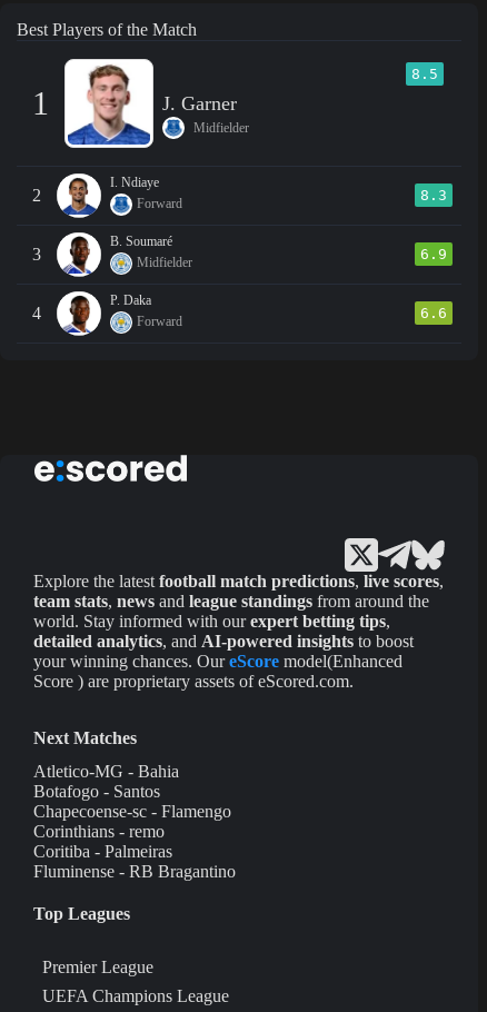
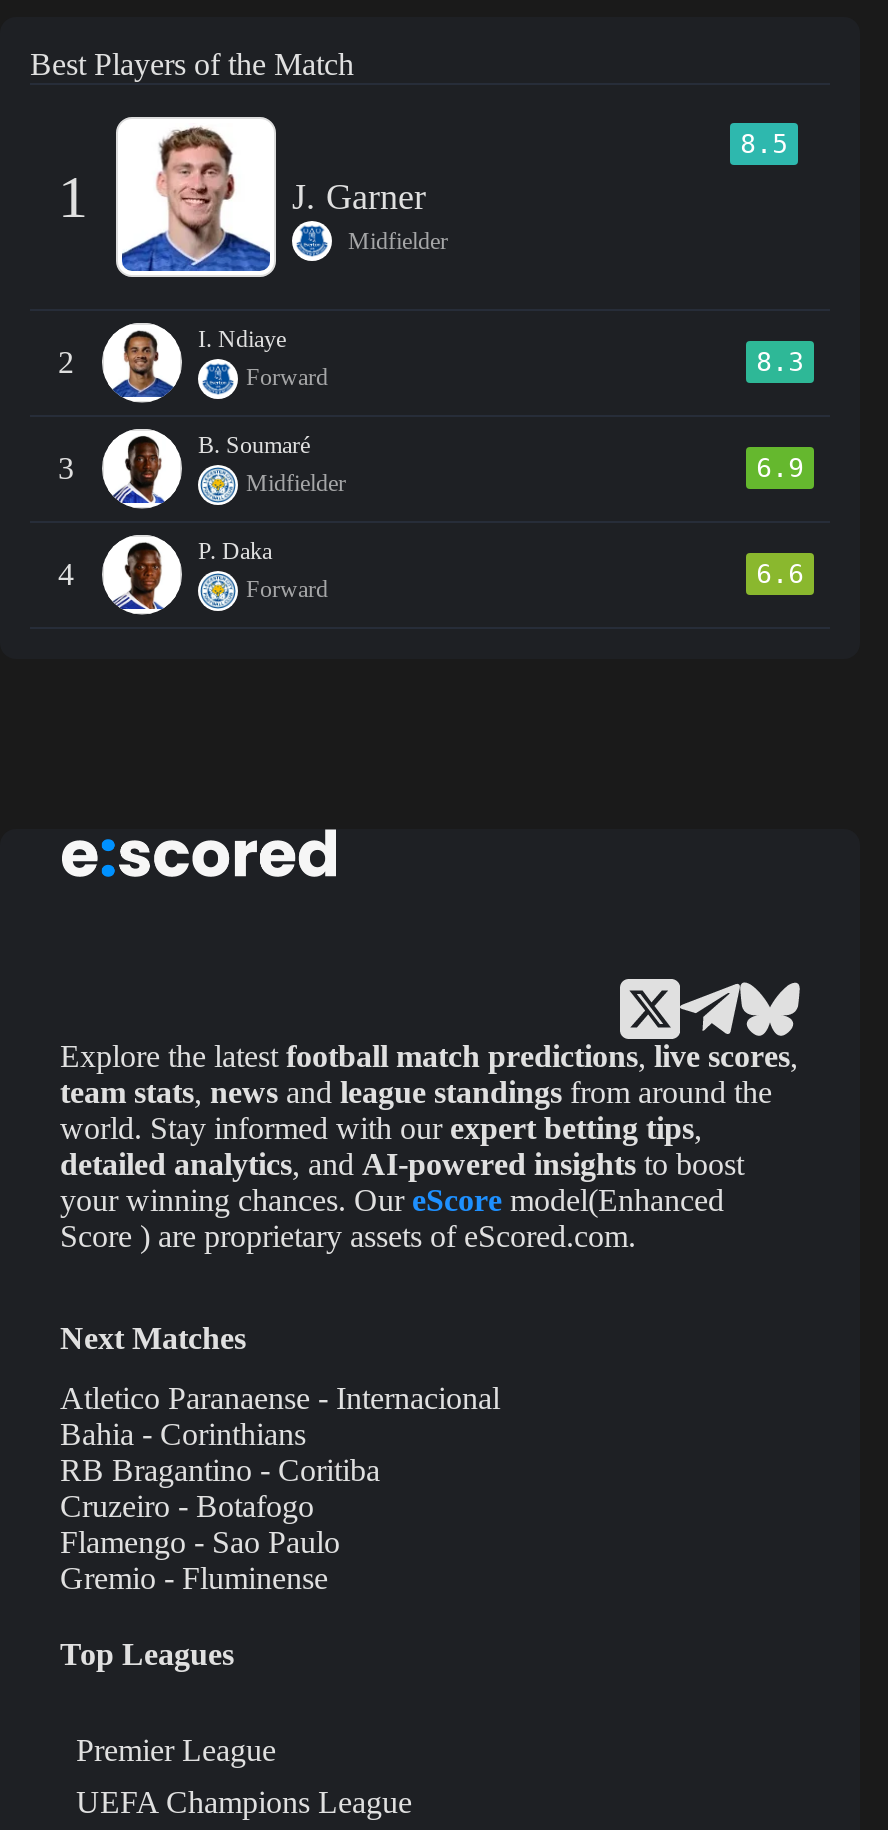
[33,762,236,881] Atletico-MG - Bahia | Botafogo - Santos | Chapecoense-sc - Flamengo | Corinthians - remo | Coritiba - Palmeiras | Fluminense - RB Bragantino -> [60,1382,500,1596] Atletico Paranaense - Internacional | Bahia - Corinthians | RB Bragantino - Coritiba | Cruzeiro - Botafogo | Flamengo - Sao Paulo | Gremio - Fluminense

